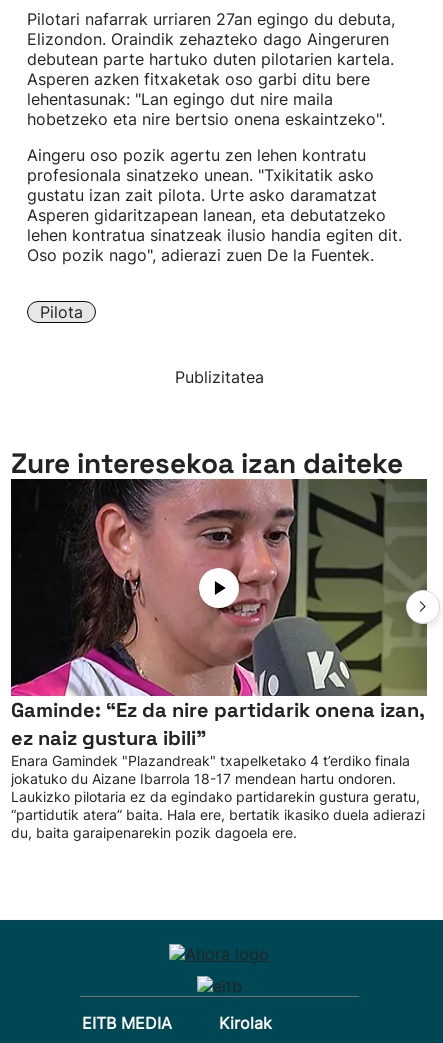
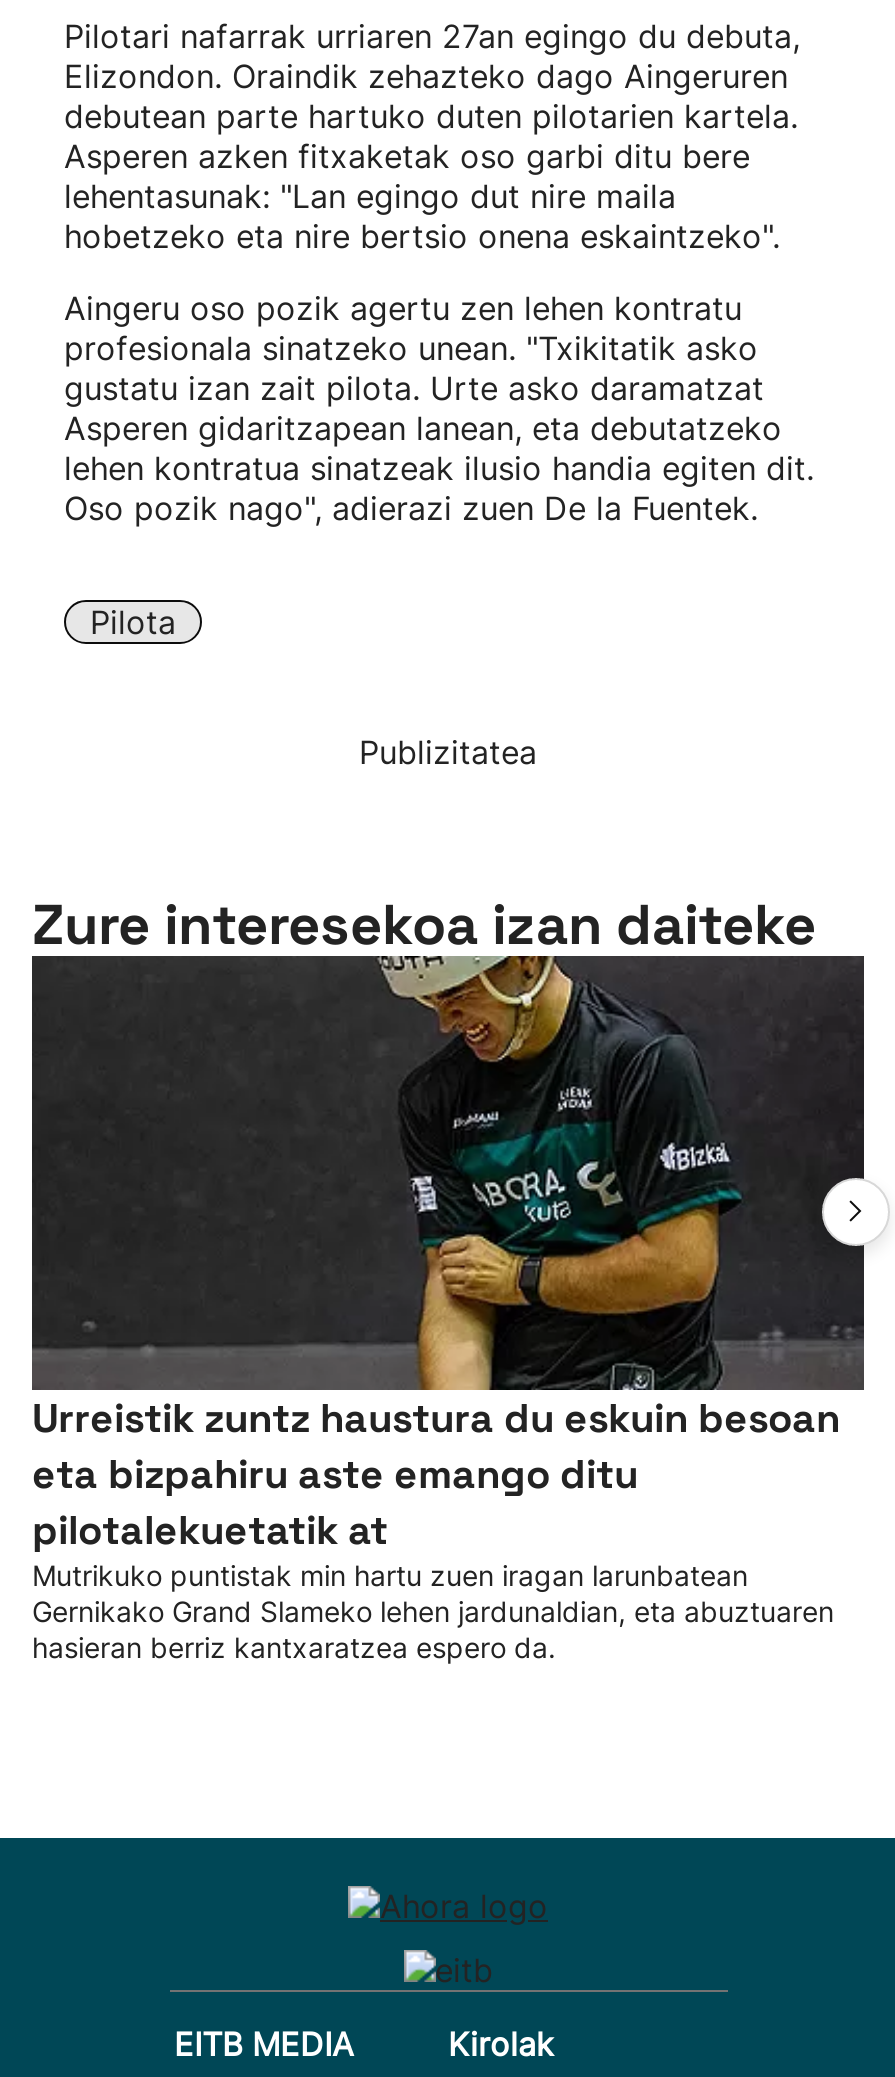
[10,484,427,841] [image] | Gaminde: “Ez da nire partidarik onena izan, | ez naiz gustura ibili” | Enara Gamindek "Plazandreak" txapelketako 4 t’erdiko finala | jokatuko du Aizane Ibarrola 18-17 mendean hartu ondoren. | Laukizko pilotaria ez da egindako partidarekin gustura geratu, | “partidutik atera” baita. Hala ere, bertatik ikasiko duela adierazi | du, baita garaipenarekin pozik dagoela ere. -> [30,966,864,1664] [image] | Urreistik zuntz haustura du eskuin besoan | eta bizpahiru aste emango ditu | pilotalekuetatik at | Mutrikuko puntistak min hartu zuen iragan larunbatean | Gernikako Grand Slameko lehen jardunaldian, eta abuztuaren | hasieran berriz kantxaratzea espero da.

